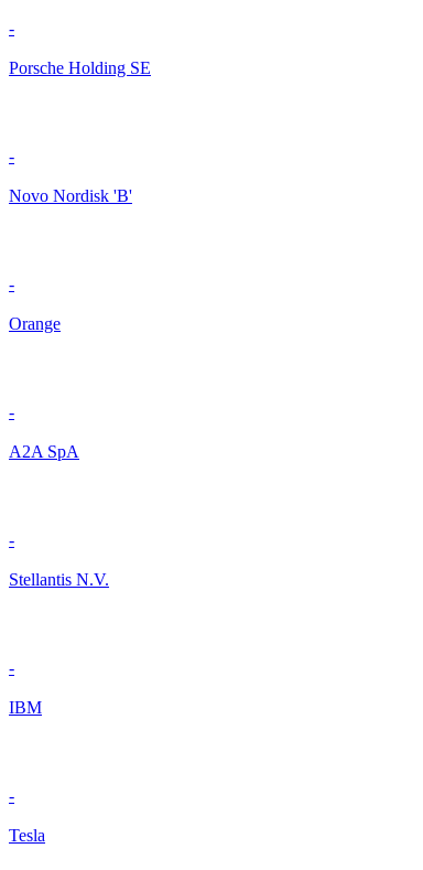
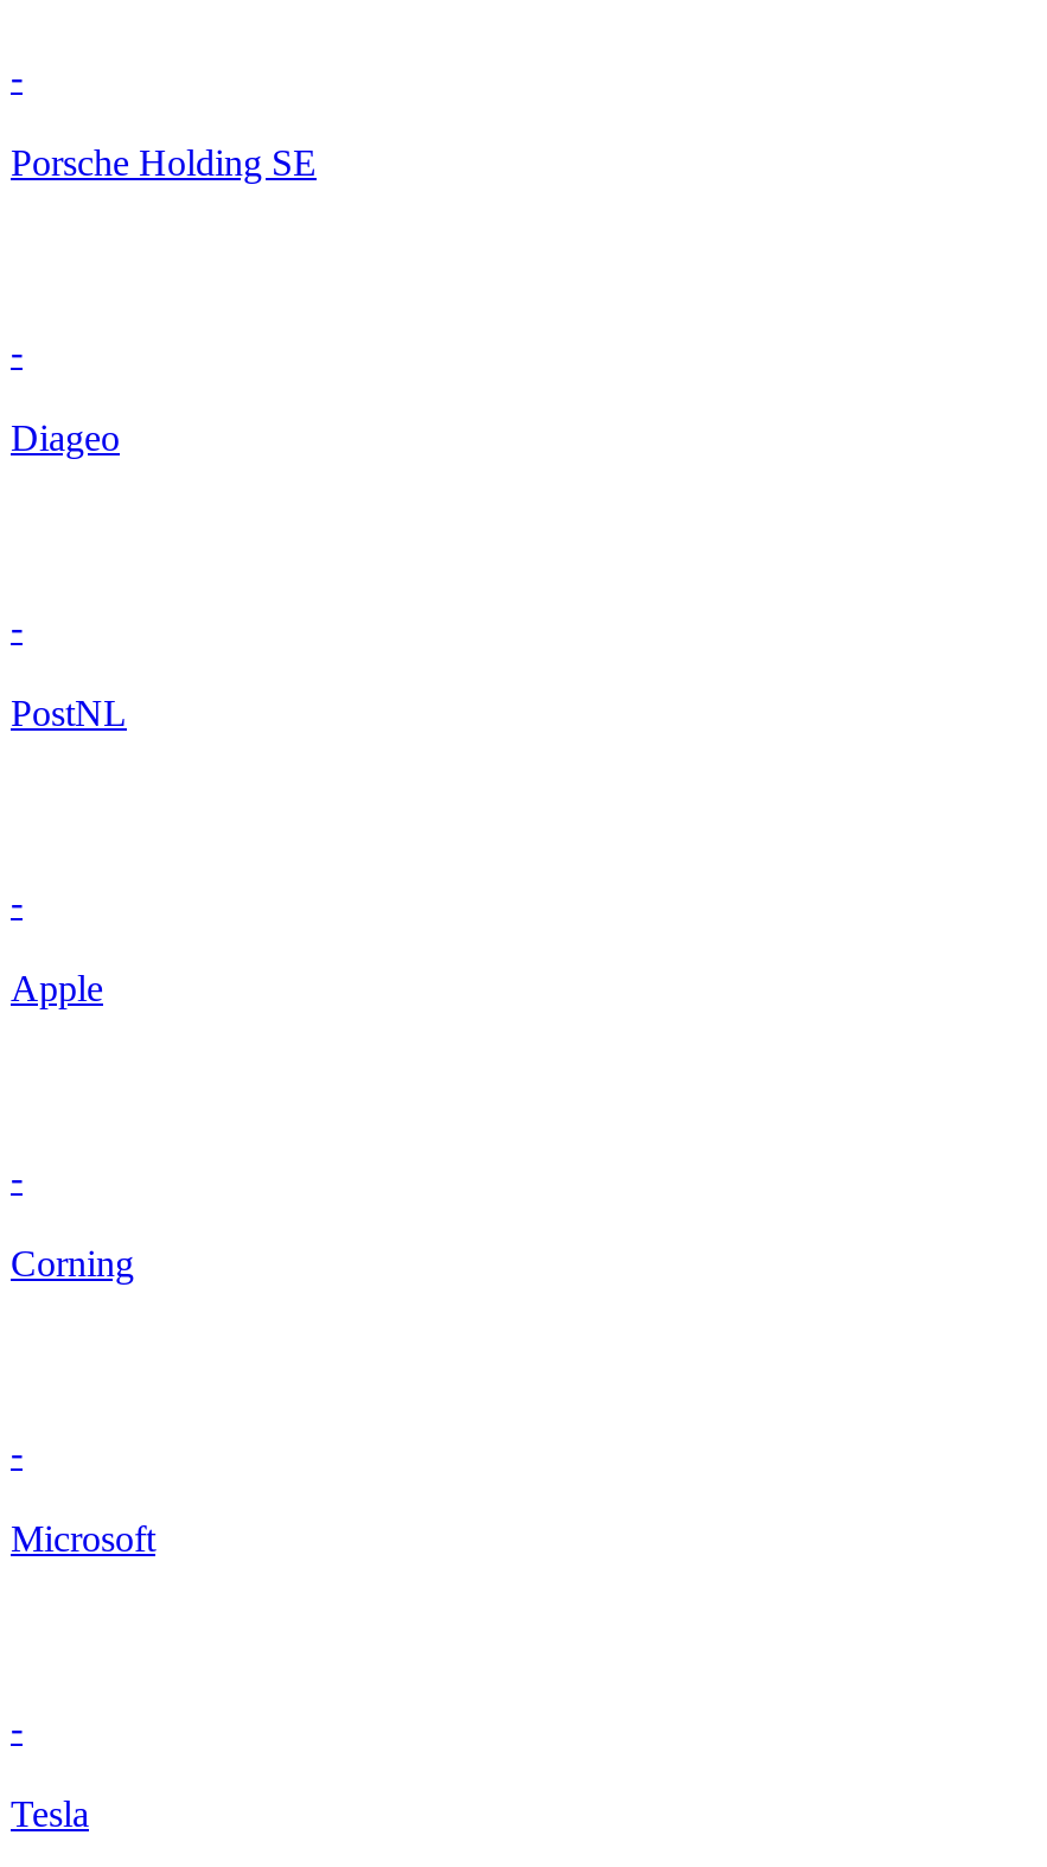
[9,187,132,205] Novo Nordisk 'B' -> [11,418,120,458] Diageo
[9,314,61,333] Orange -> [11,693,127,734] PostNL
[9,442,79,461] A2A SpA -> [11,968,103,1009] Apple
[9,570,109,589] Stellantis N.V. -> [11,1244,134,1284] Corning
[9,698,42,717] IBM -> [11,1519,155,1559] Microsoft

